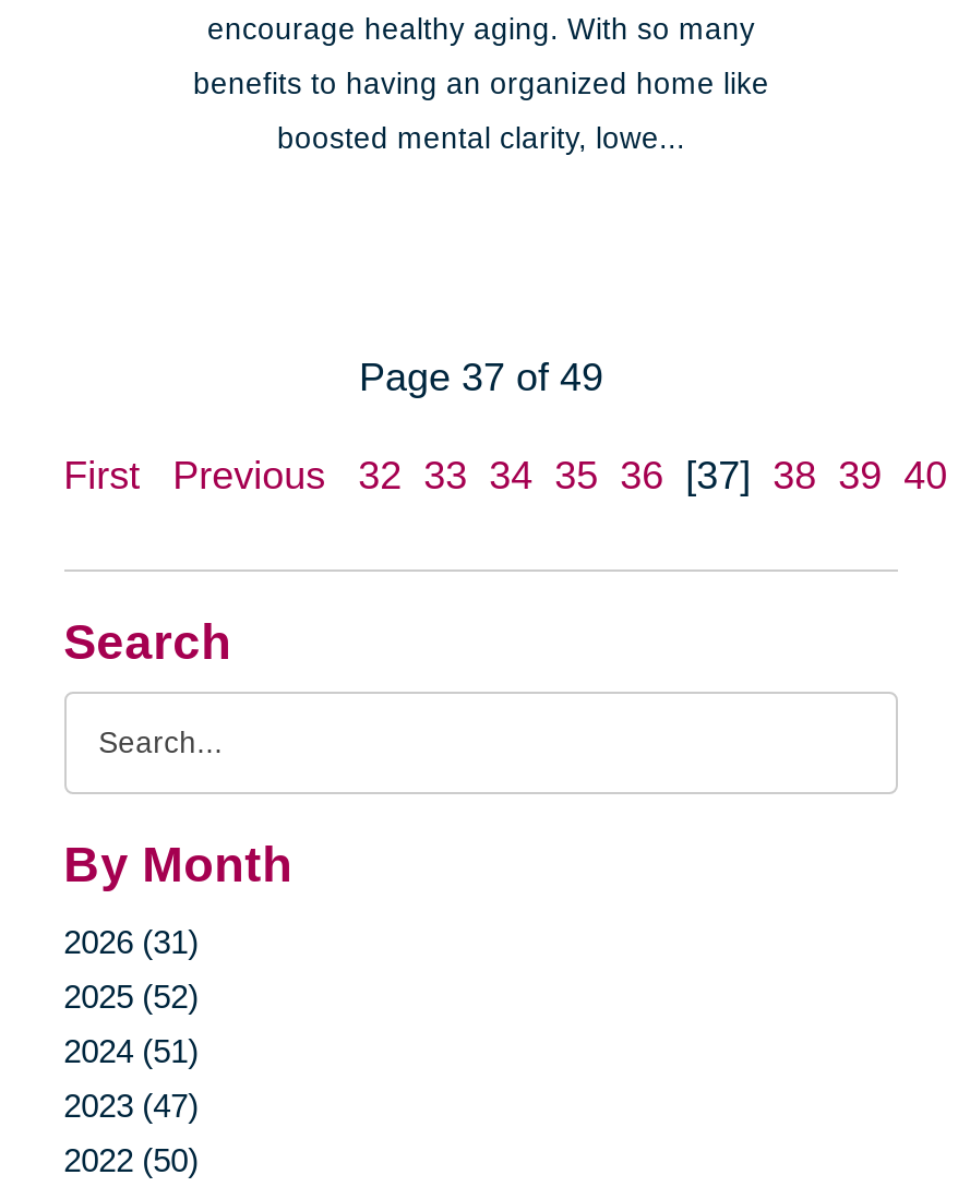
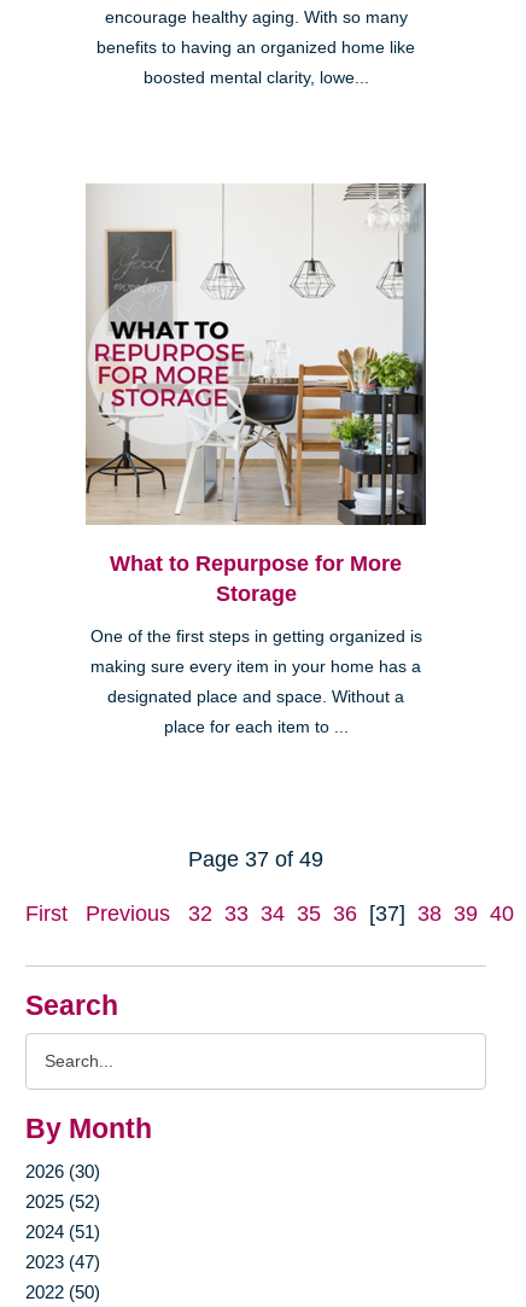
none -> [84,182,427,736] [image] | What to Repurpose for More | Storage | One of the first steps in getting organized is | making sure every item in your home has a | designated place and space. Without a | place for each item to ...
[64,922,199,959] 2026 (31) -> [25,1161,100,1181] 2026 (30)

